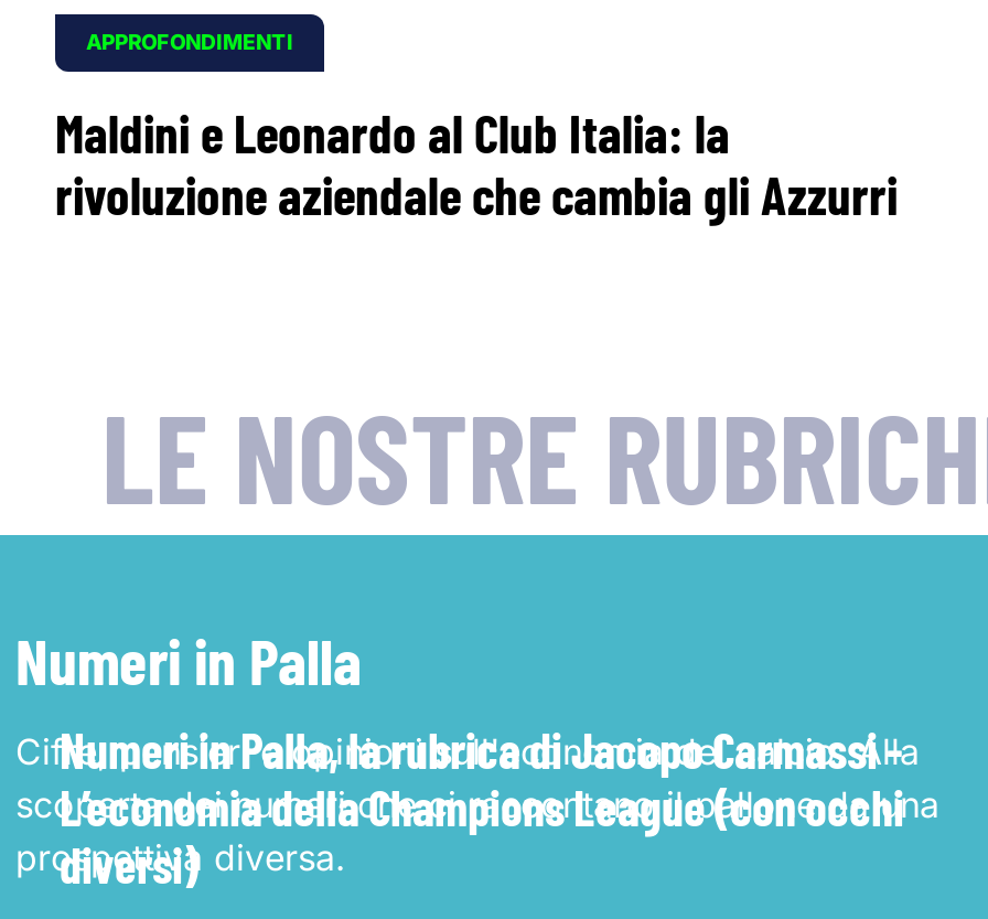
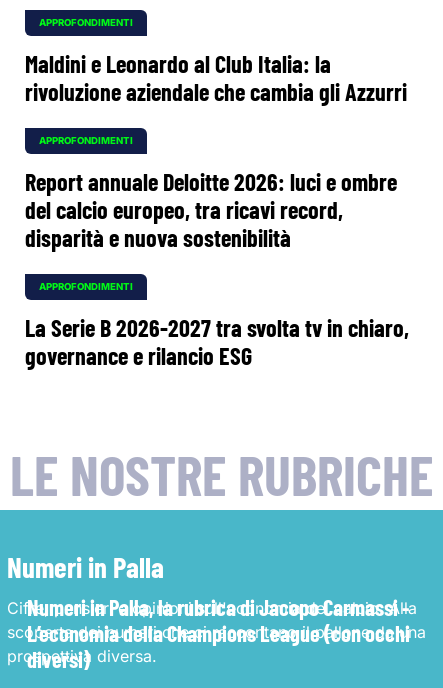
none -> [25,135,409,370] APPROFONDIMENTI | Report annuale Deloitte 2026: luci e ombre | del calcio europeo, tra ricavi record, | disparità e nuova sostenibilità | APPROFONDIMENTI | La Serie B 2026-2027 tra svolta tv in chiaro, | governance e rilancio ESG

